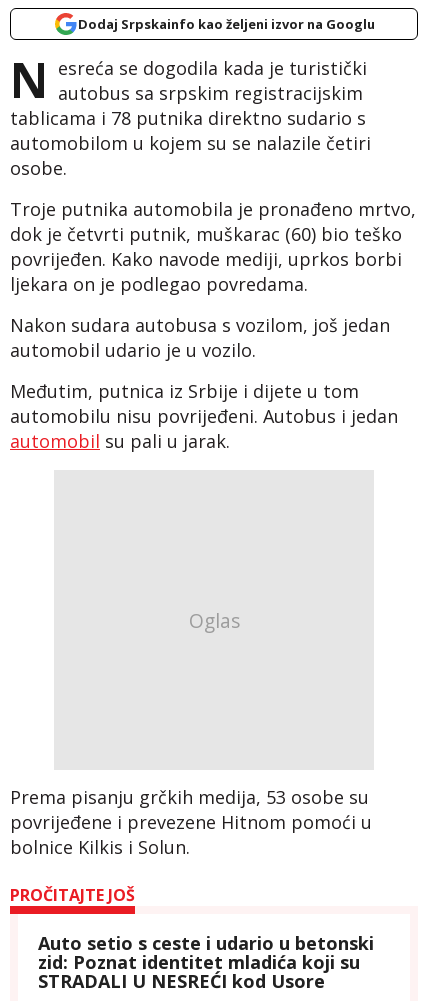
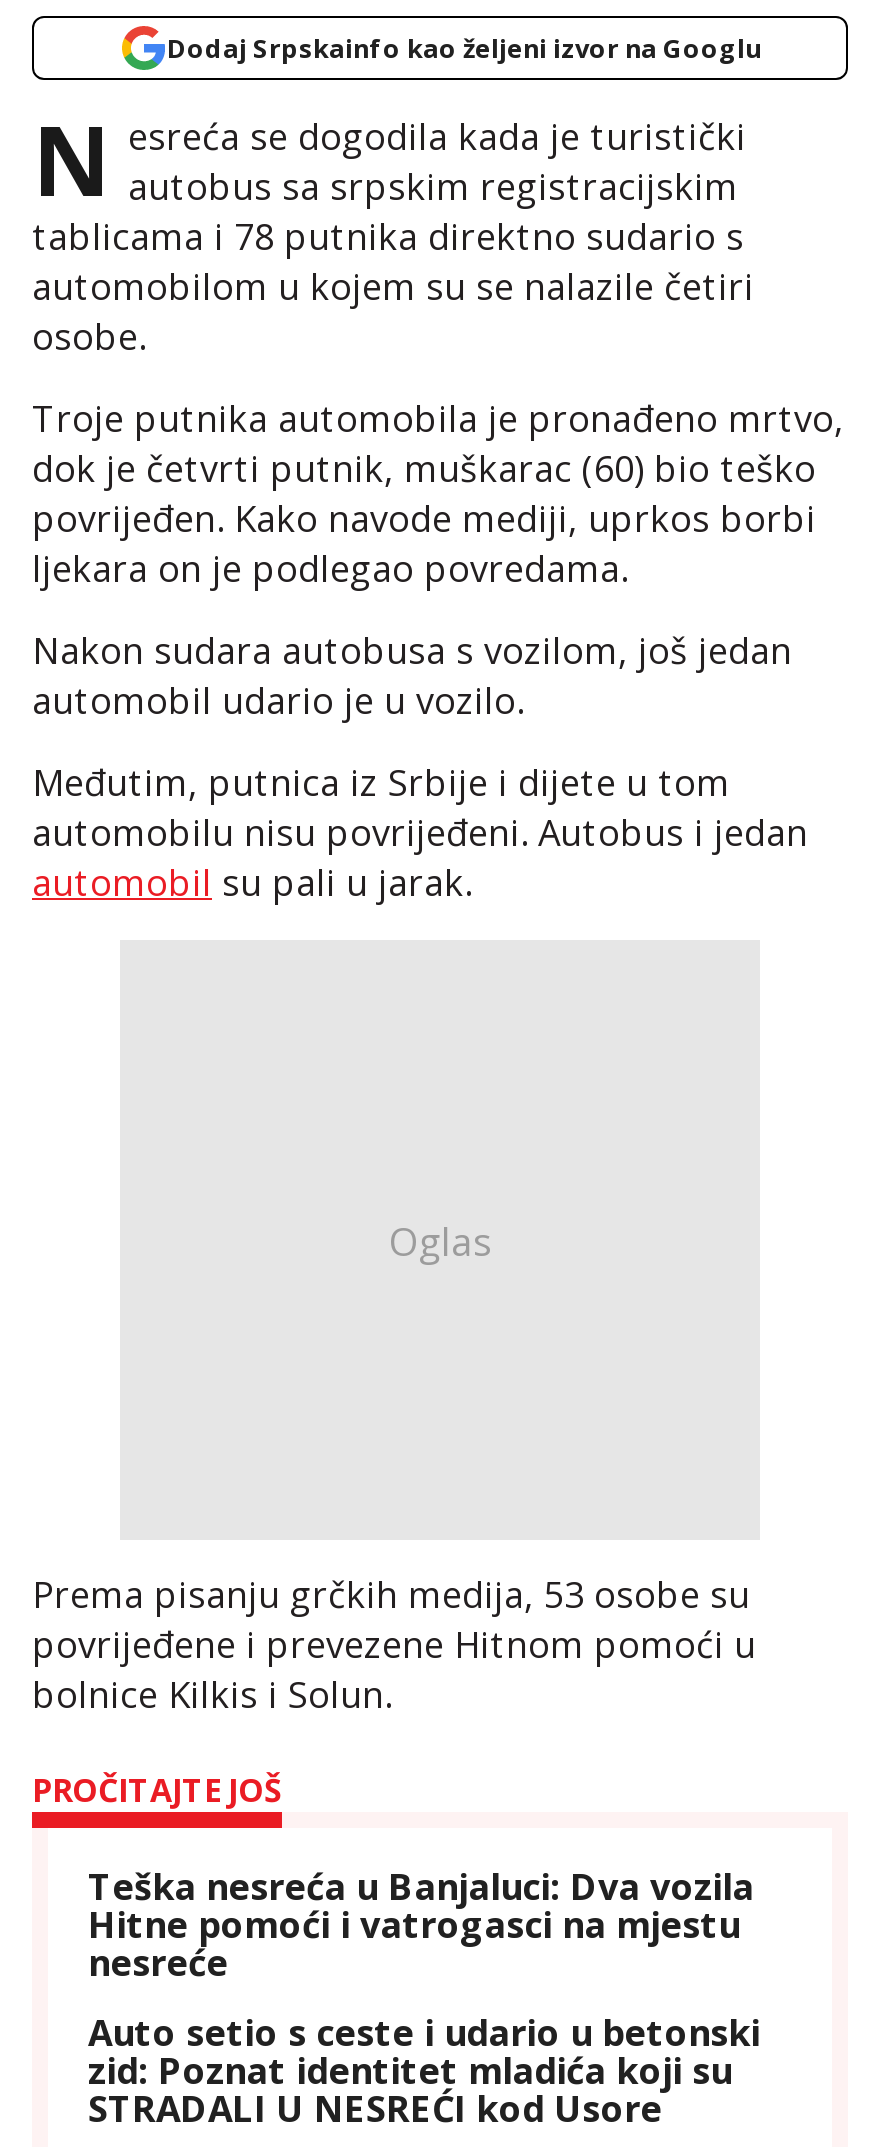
none -> [88,1863,754,1987] Teška nesreća u Banjaluci: Dva vozila | Hitne pomoći i vatrogasci na mjestu | nesreće

